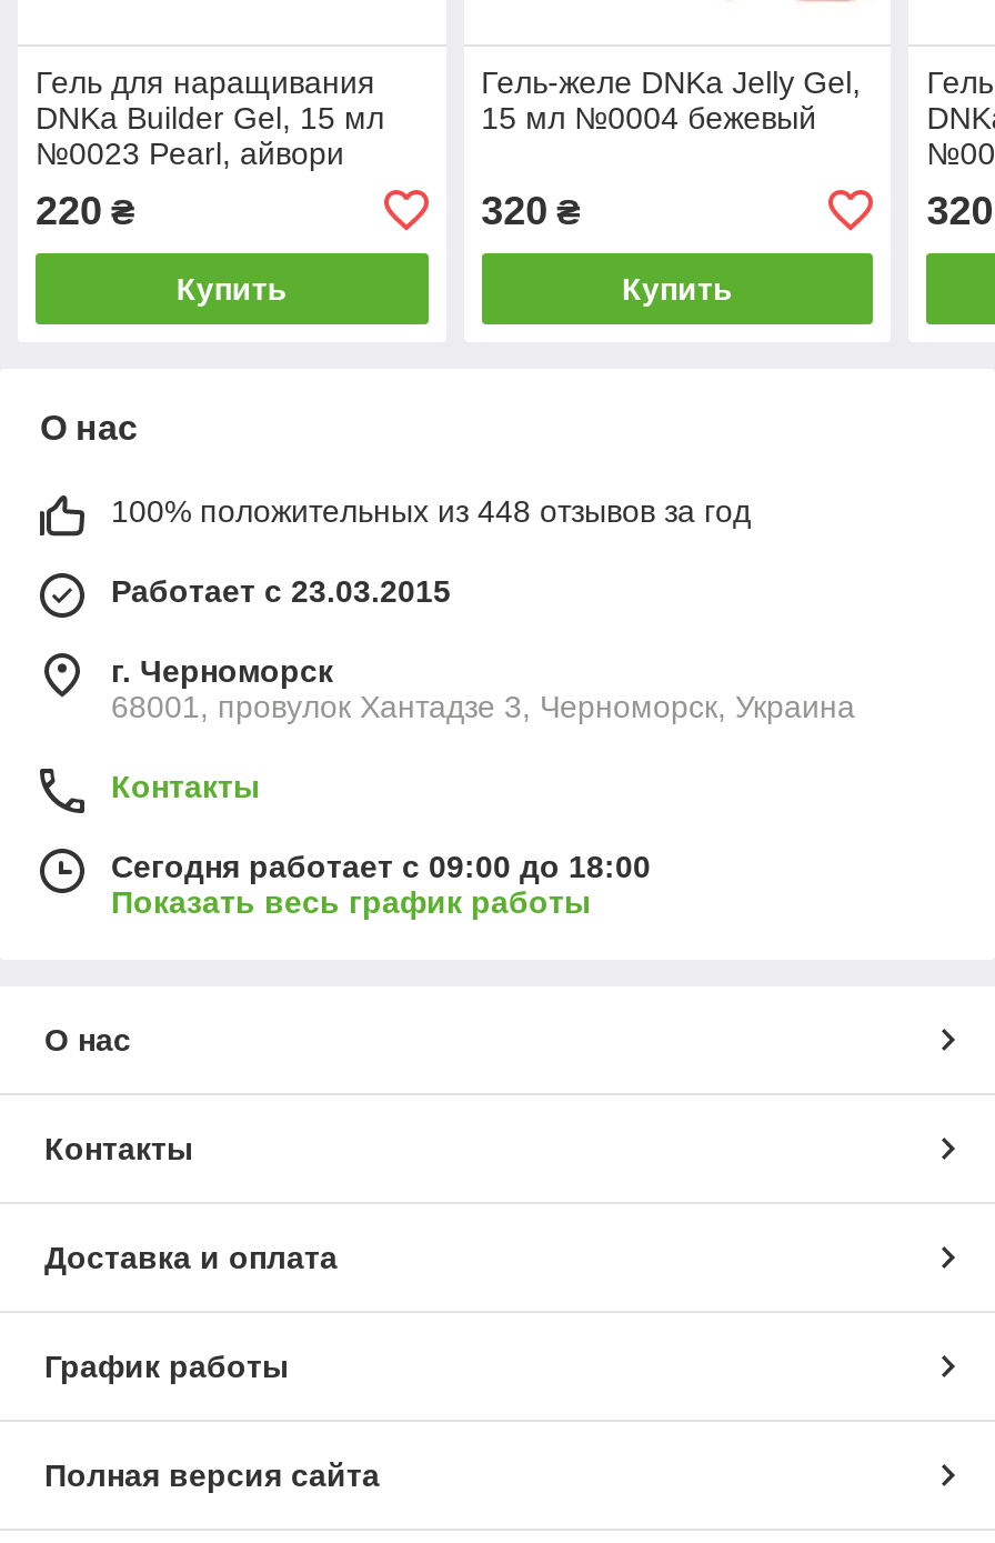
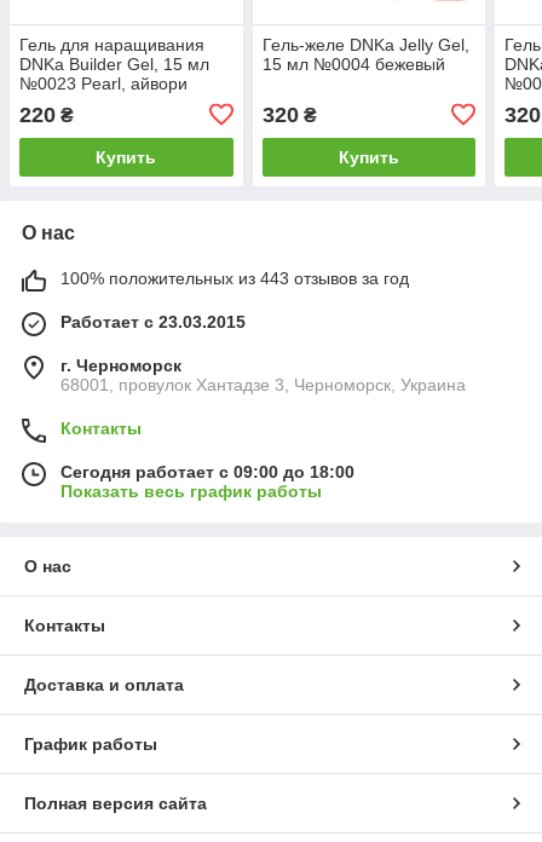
[111,493,751,528] 100% положительных из 448 отзывов за год -> [60,268,409,288] 100% положительных из 443 отзывов за год

